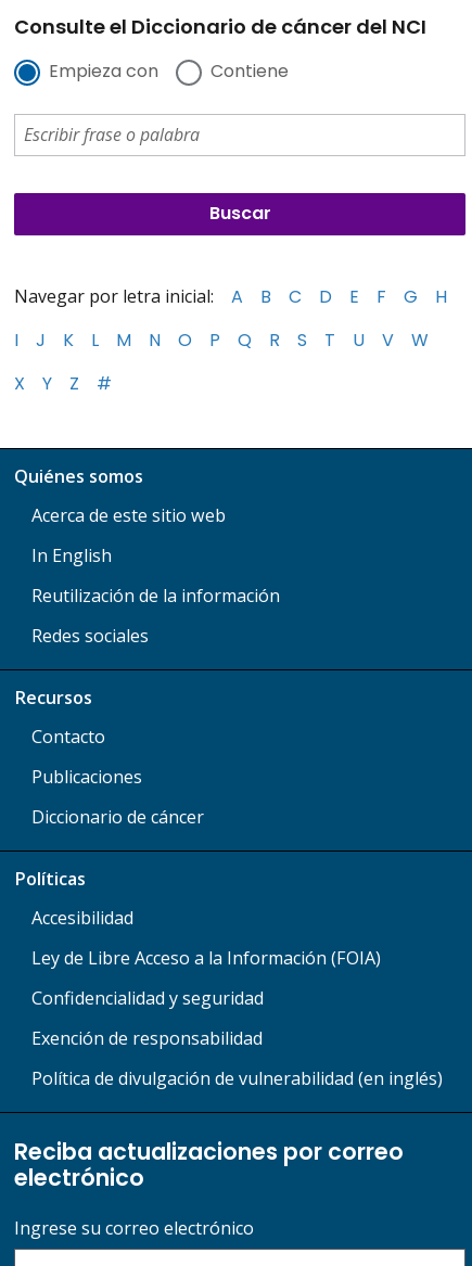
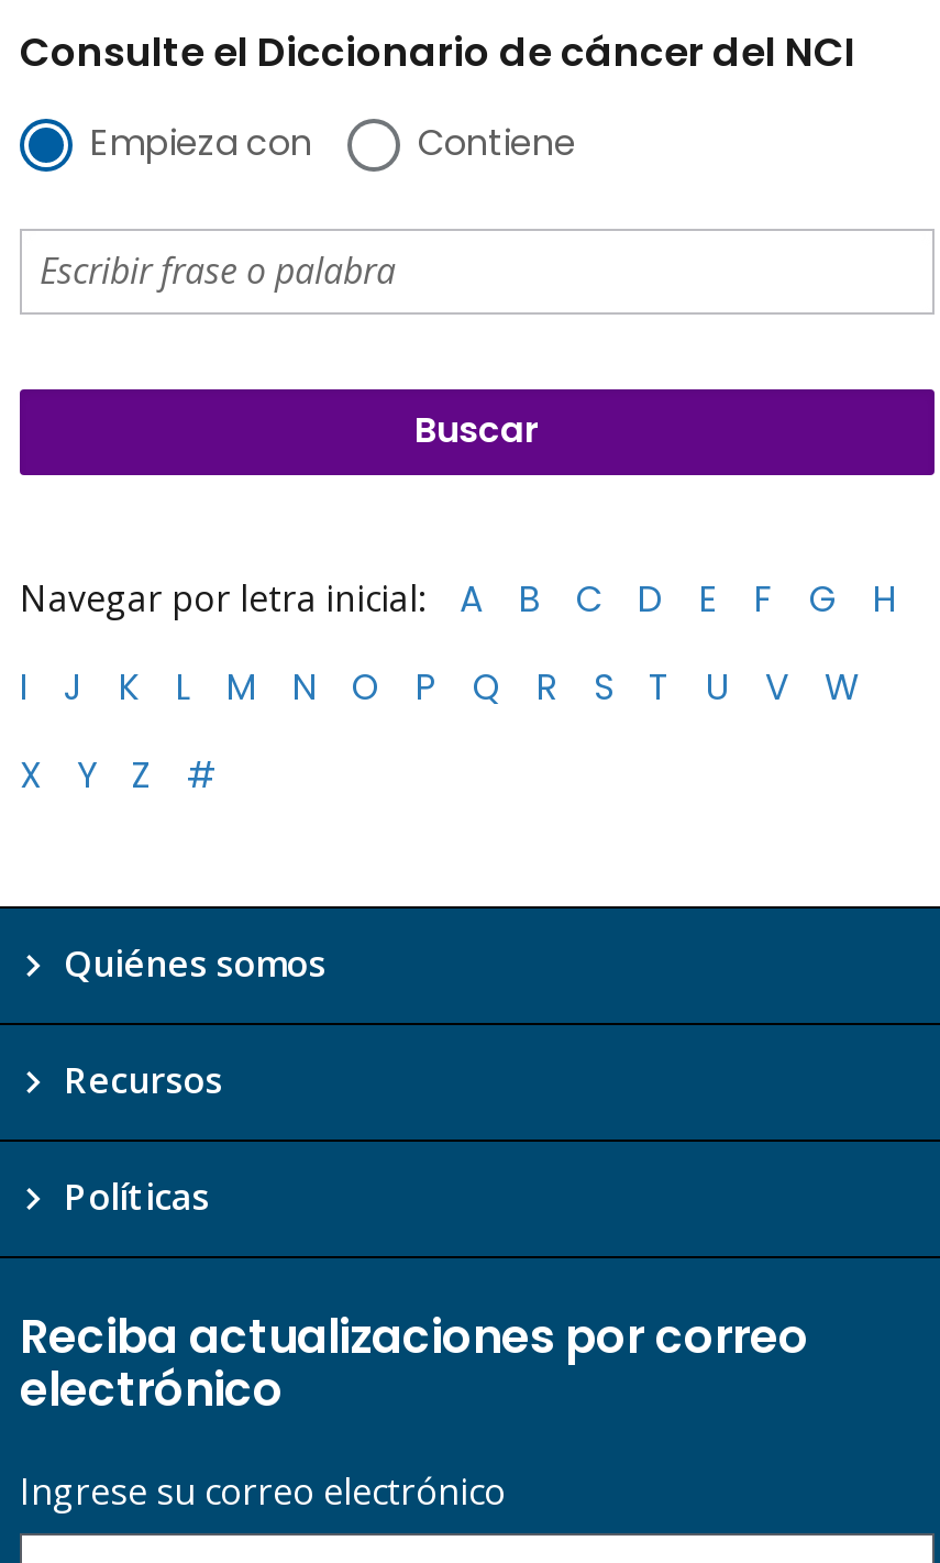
[31,503,280,648] Acerca de este sitio web | In English | Reutilización de la información | Redes sociales -> none
[31,725,204,829] Contacto | Publicaciones | Diccionario de cáncer -> none
[31,906,443,1090] Accesibilidad | Ley de Libre Acceso a la Información (FOIA) | Confidencialidad y seguridad | Exención de responsabilidad | Política de divulgación de vulnerabilidad (en inglés) -> none

